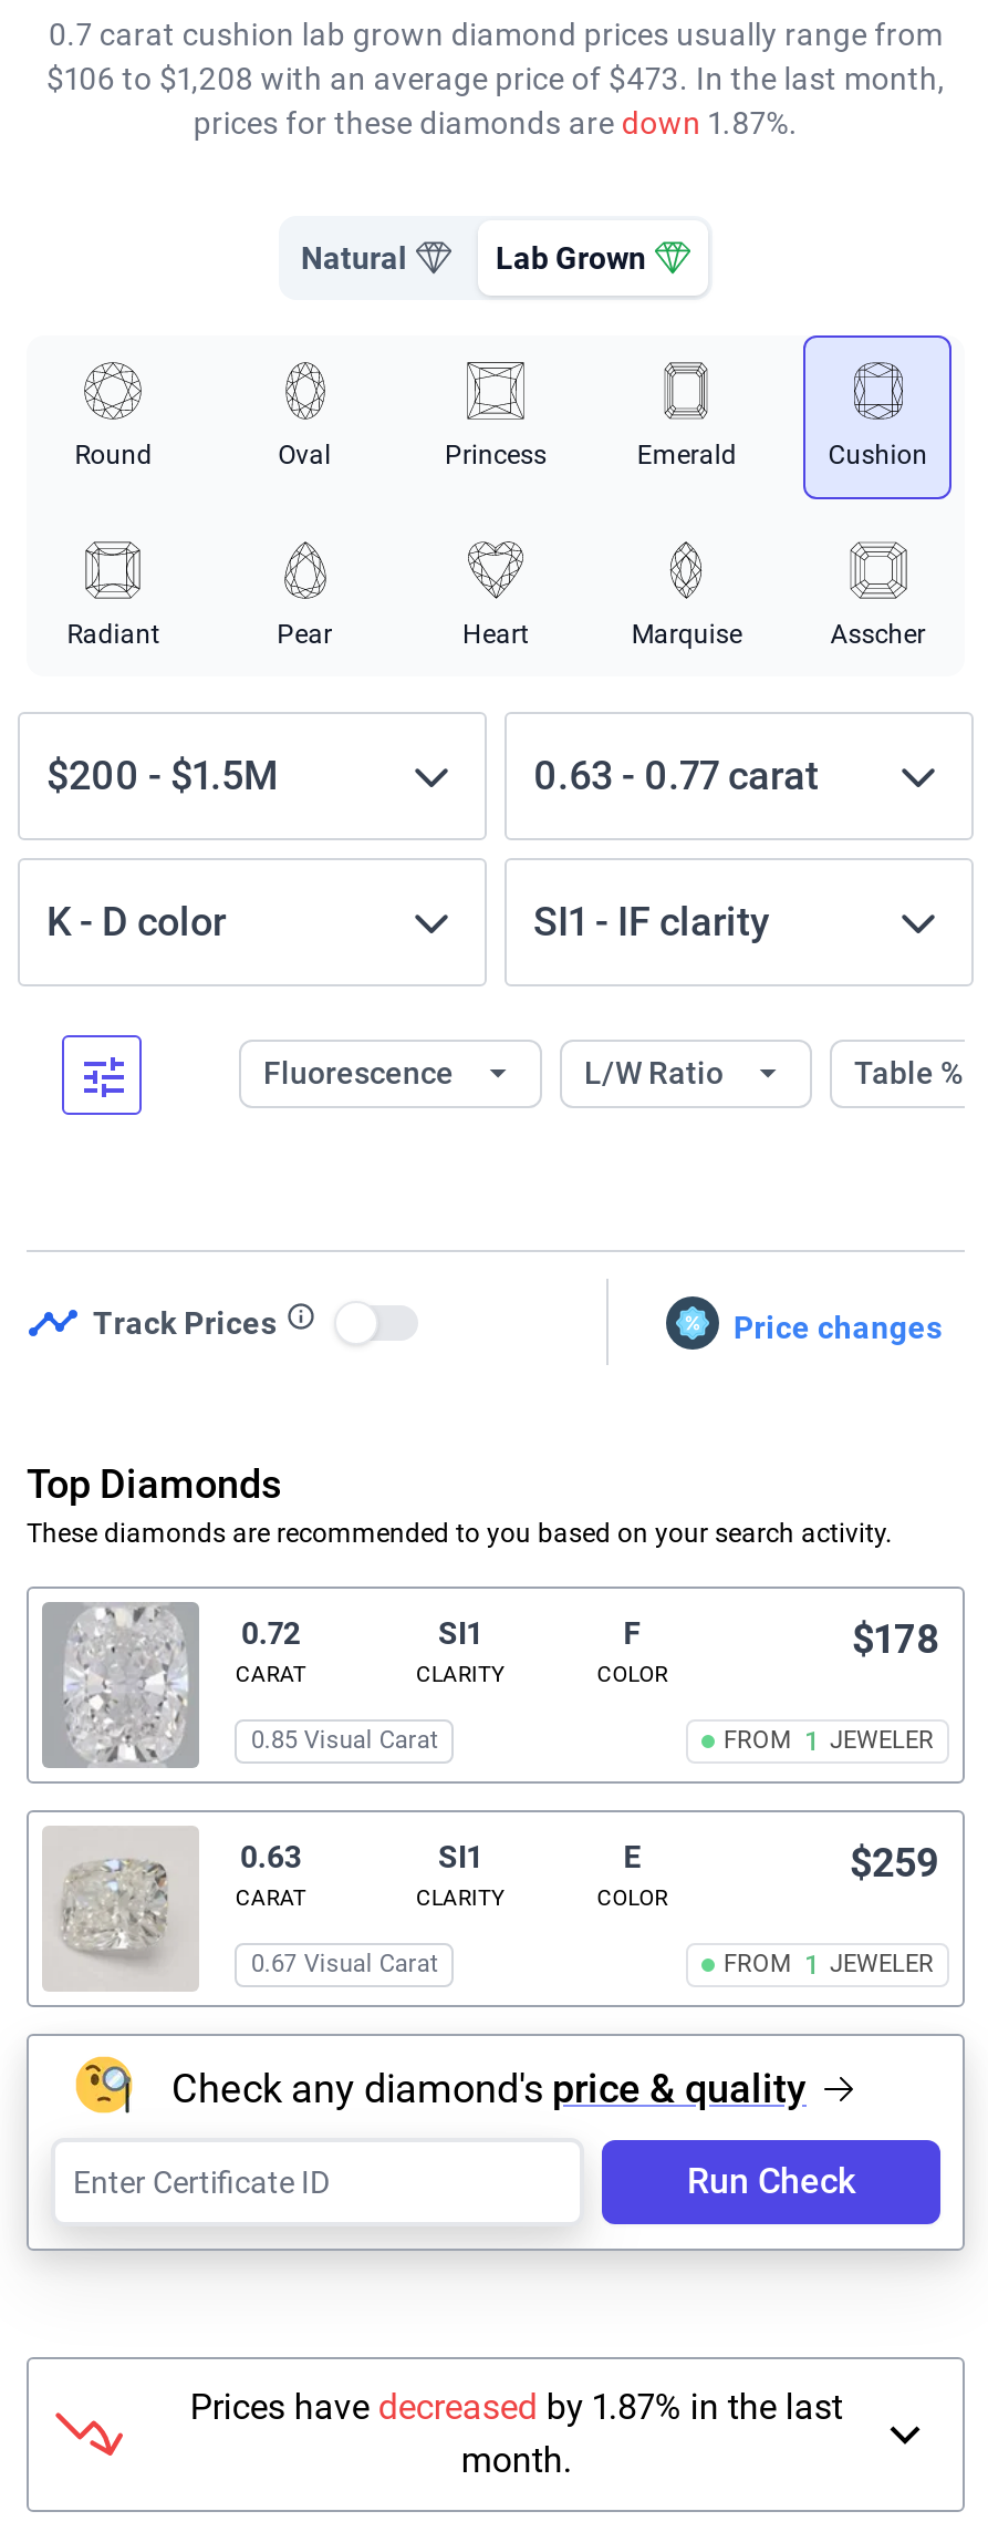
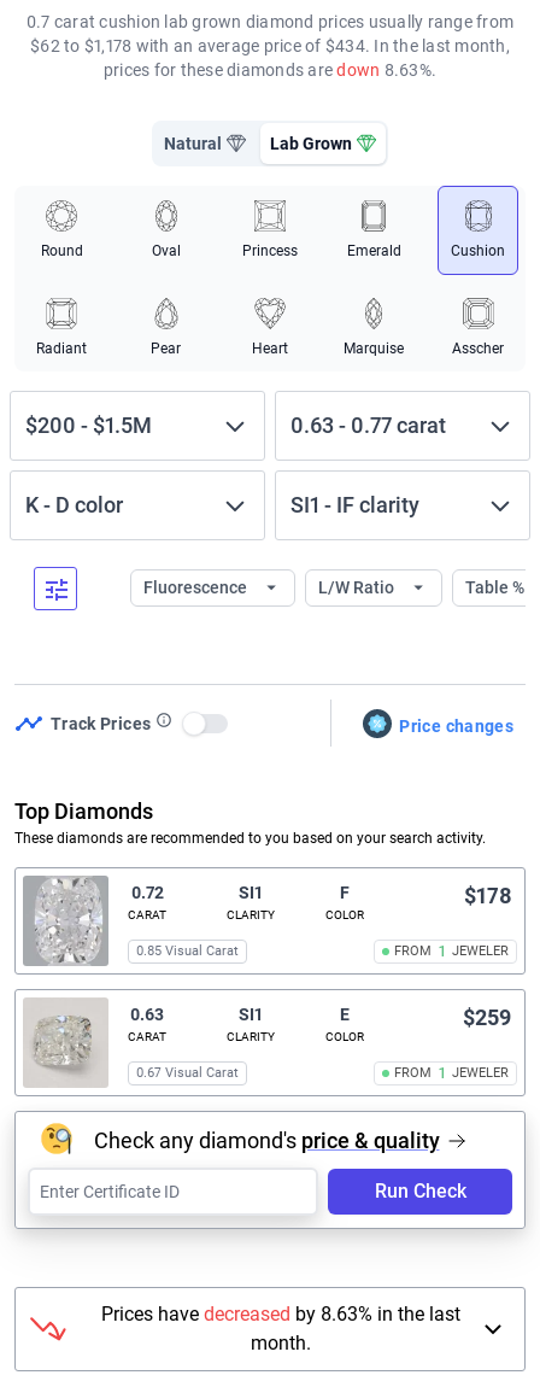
[46,61,945,96] $106 to $1,208 with an average price of $473. In the last month, -> [30,36,510,55] $62 to $1,178 with an average price of $434. In the last month,
[193,105,798,141] prices for these diamonds are down 1.87%. -> [104,60,436,80] prices for these diamonds are down 8.63%.
[190,2387,843,2429] Prices have decreased by 1.87% in the last -> [101,1303,461,1326] Prices have decreased by 8.63% in the last

